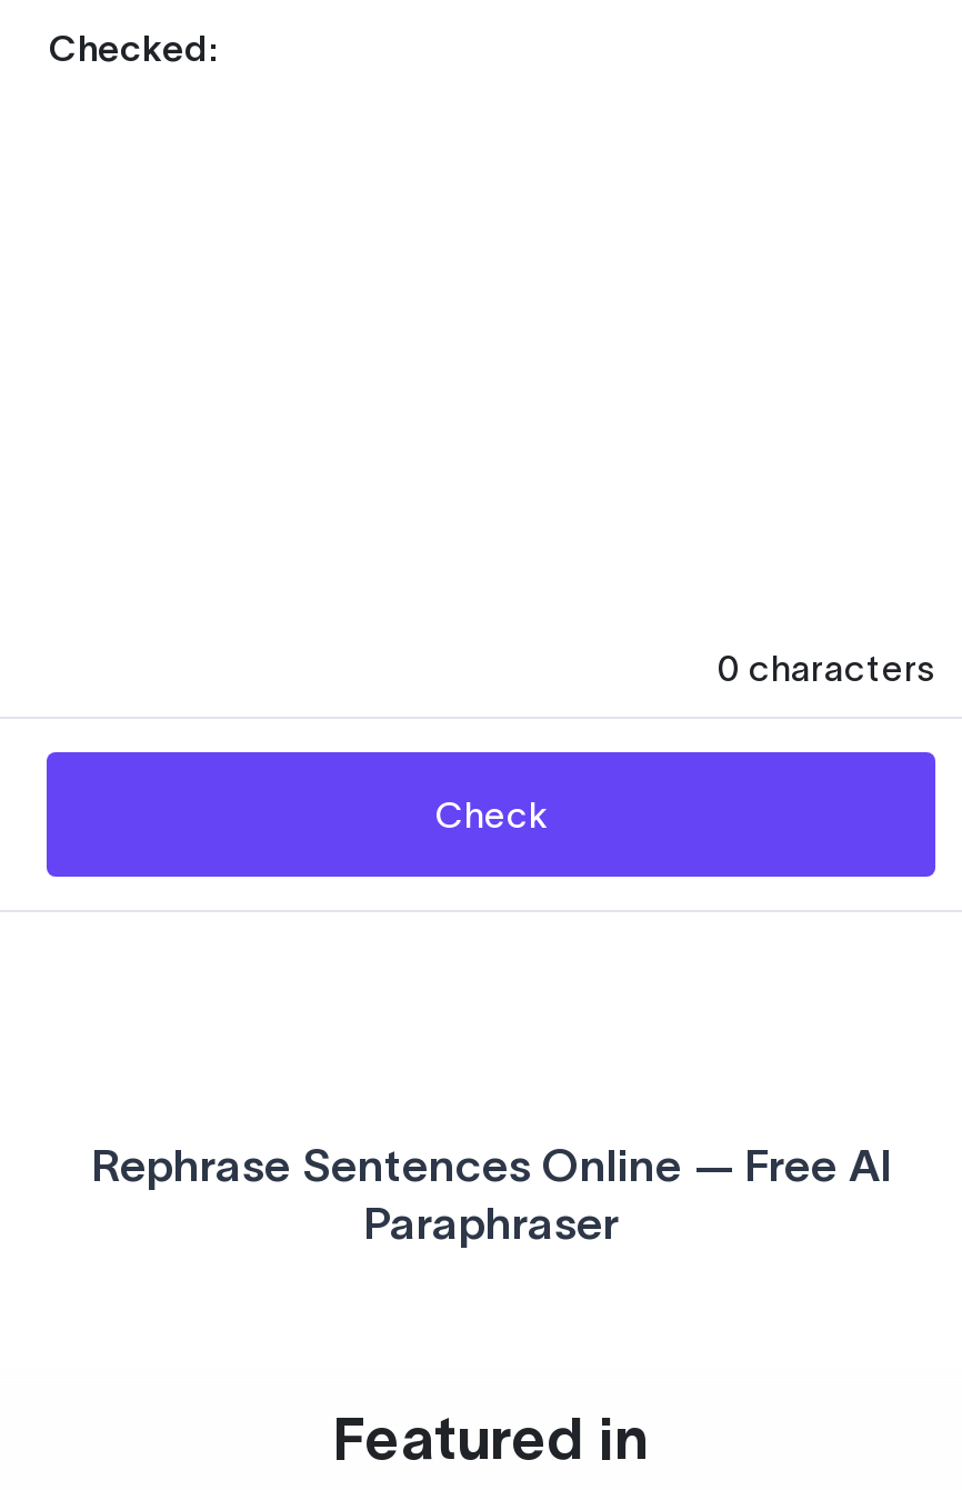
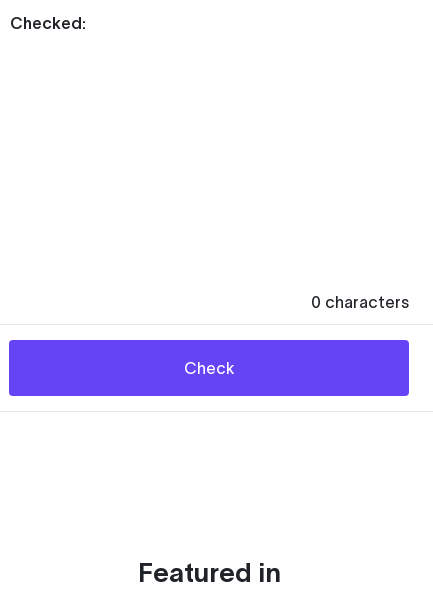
[91,1141,891,1248] Rephrase Sentences Online — Free AI | Paraphraser -> none

